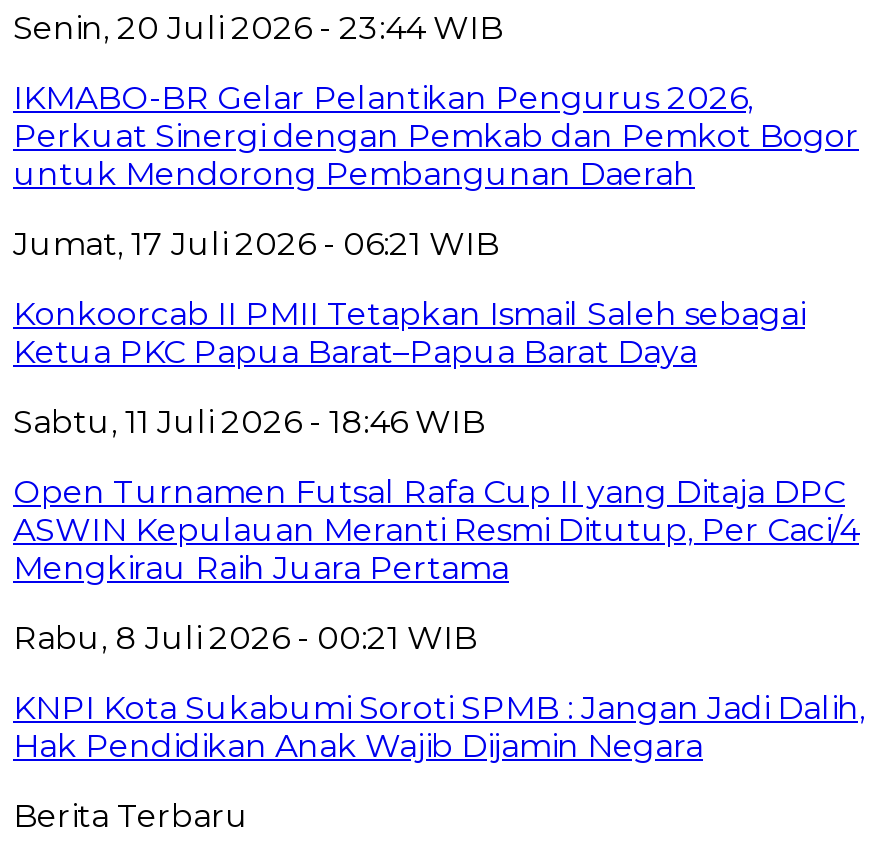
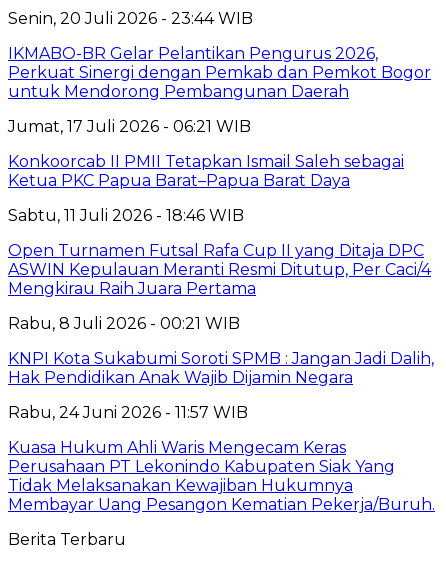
none -> [8,403,435,514] Rabu, 24 Juni 2026 - 11:57 WIB | Kuasa Hukum Ahli Waris Mengecam Keras | Perusahaan PT Lekonindo Kabupaten Siak Yang | Tidak Melaksanakan Kewajiban Hukumnya | Membayar Uang Pesangon Kematian Pekerja/Buruh.

